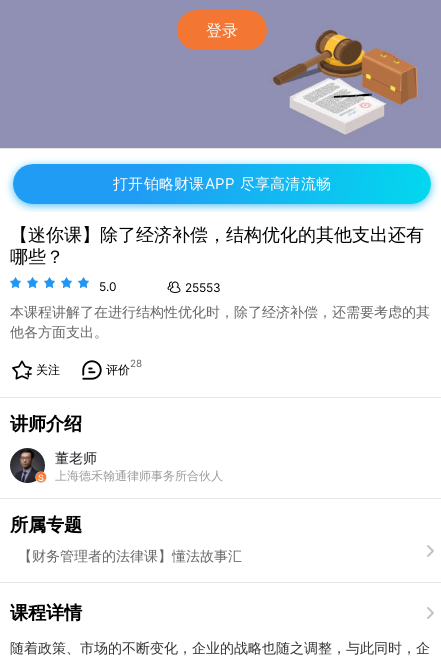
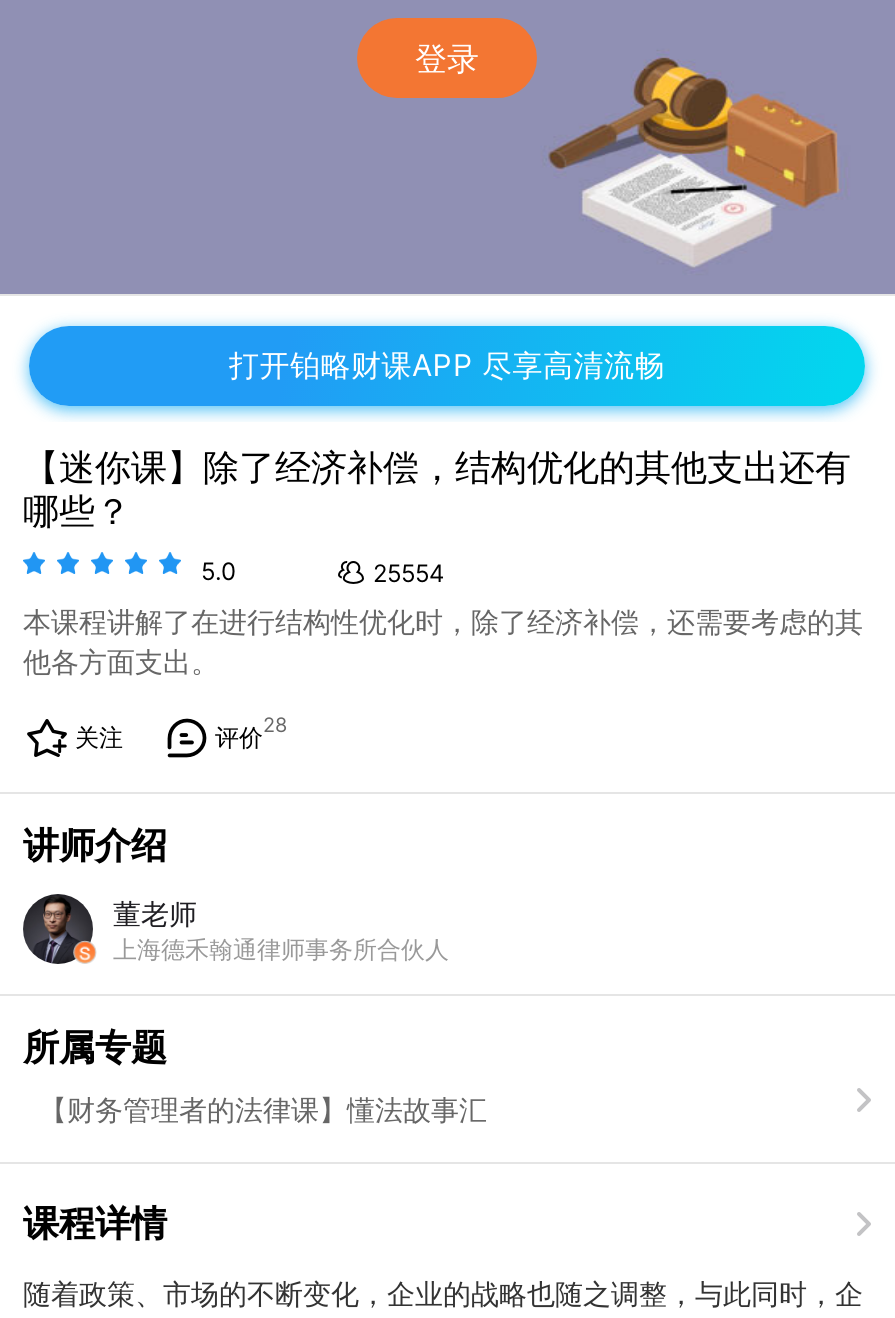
[185,280,221,295] 25553 -> [373,558,445,588] 25554

